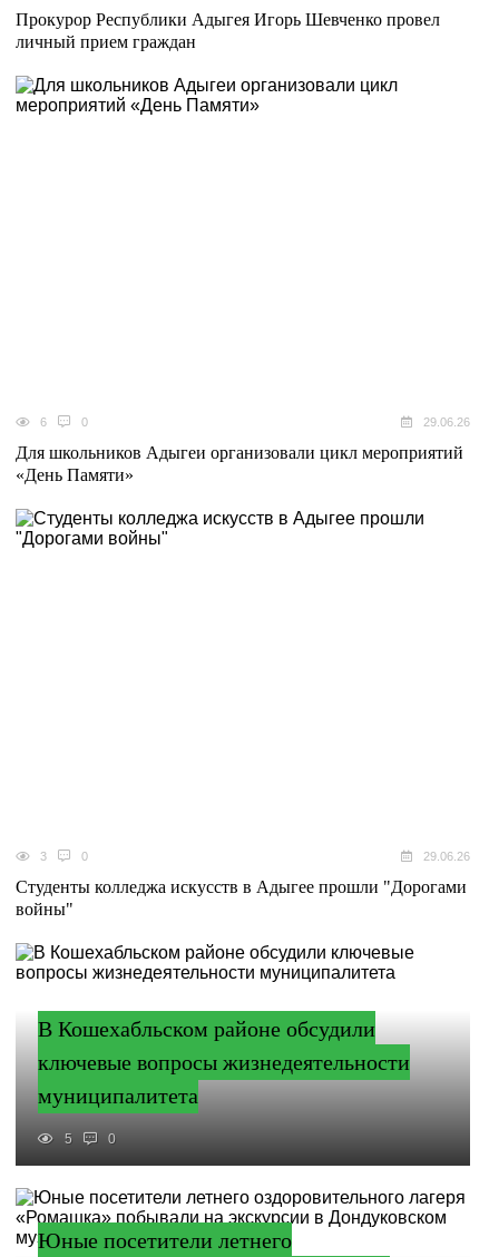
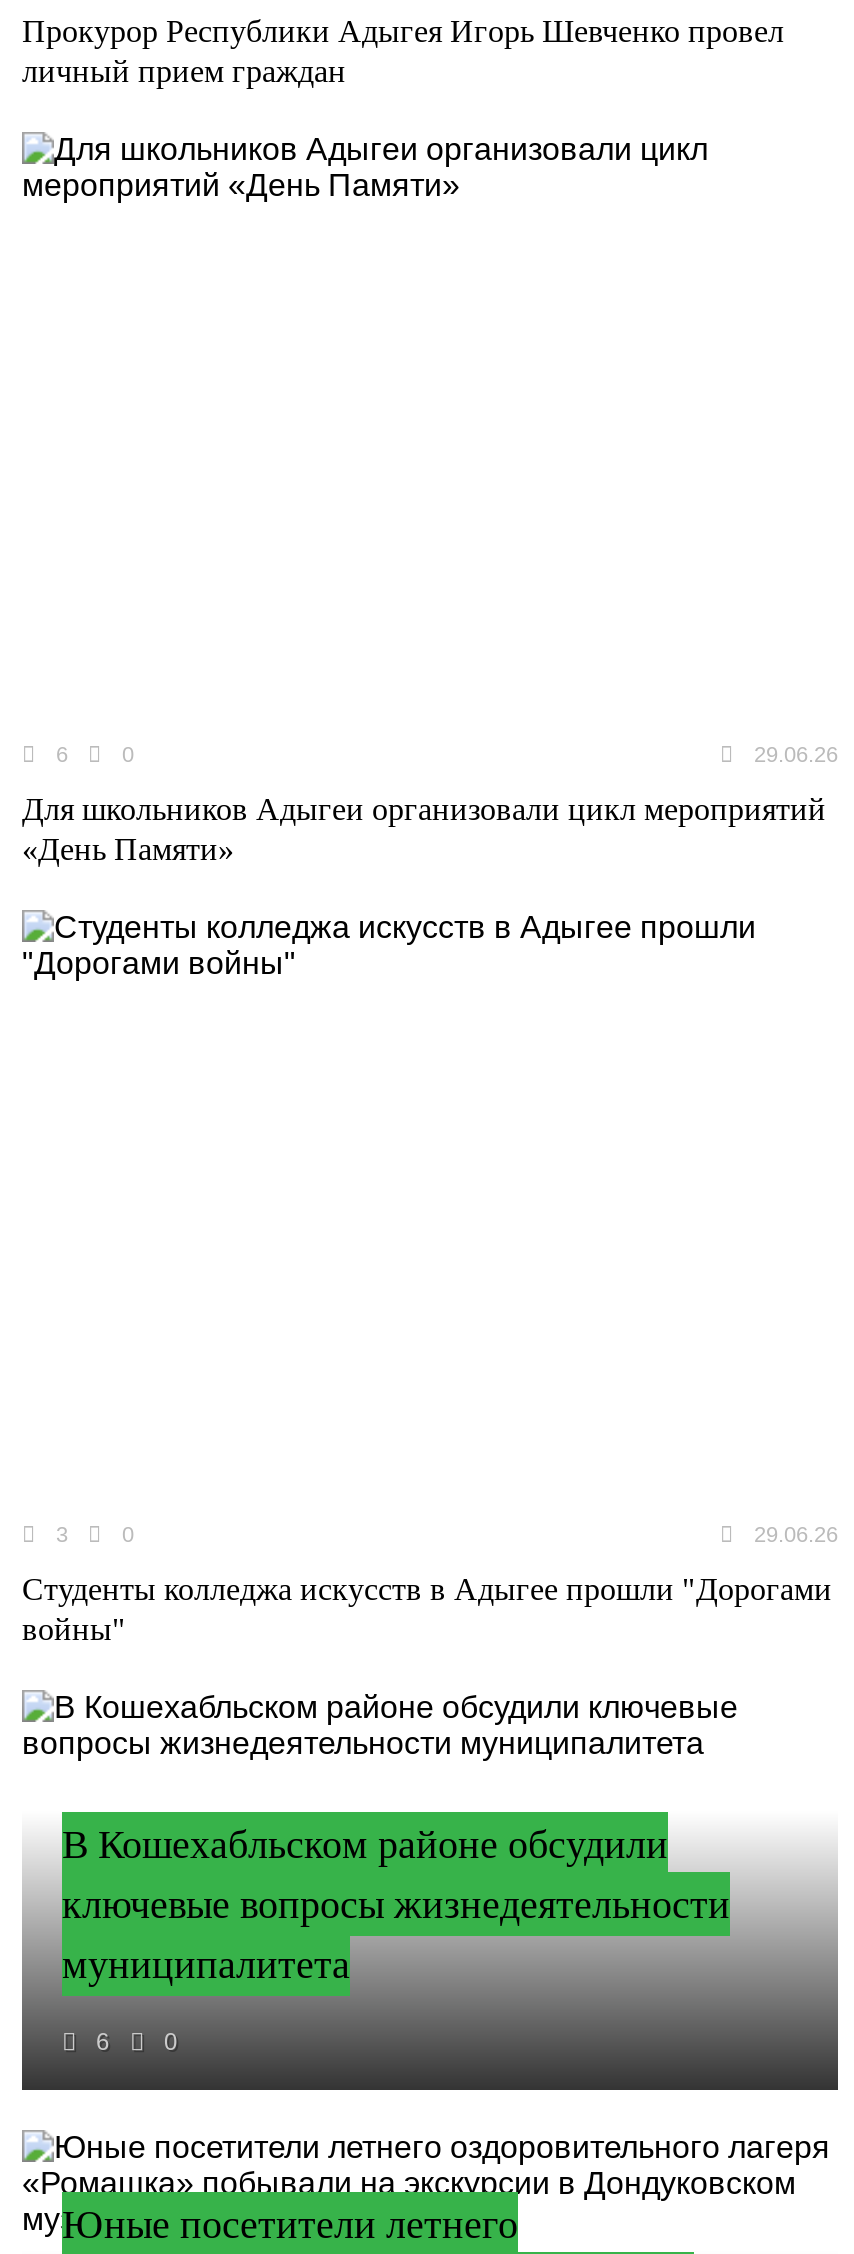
[65,1131,72,1147] 5 -> [96,2028,110,2056] 6

